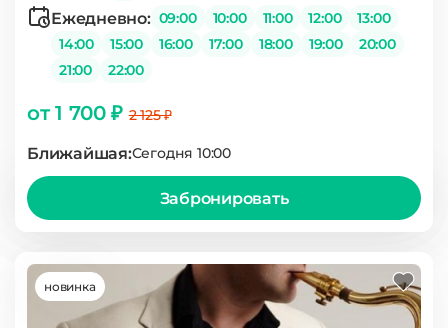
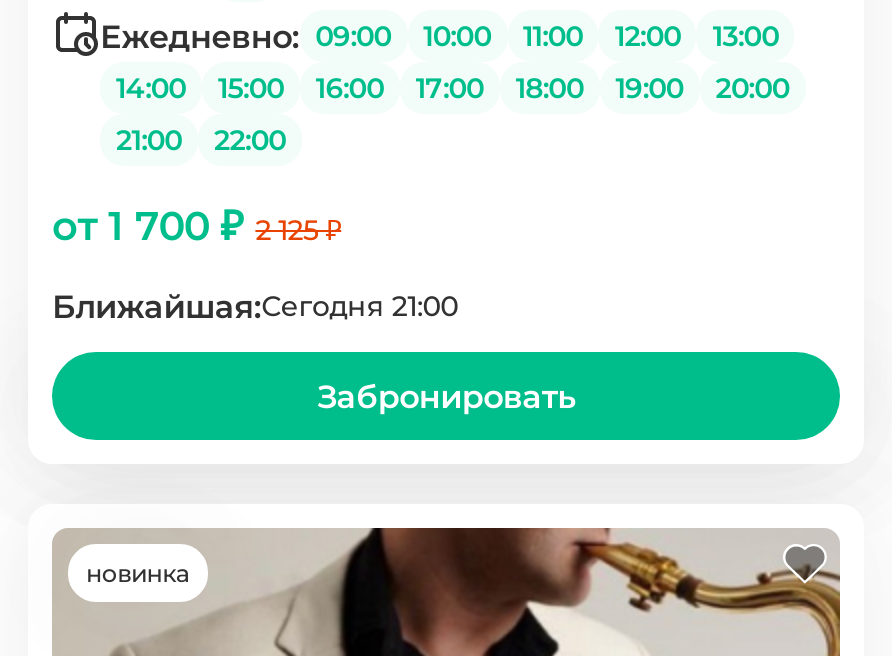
[27,143,231,162] Ближайшая:Сегодня 10:00 -> [52,287,458,325] Ближайшая:Сегодня 21:00

